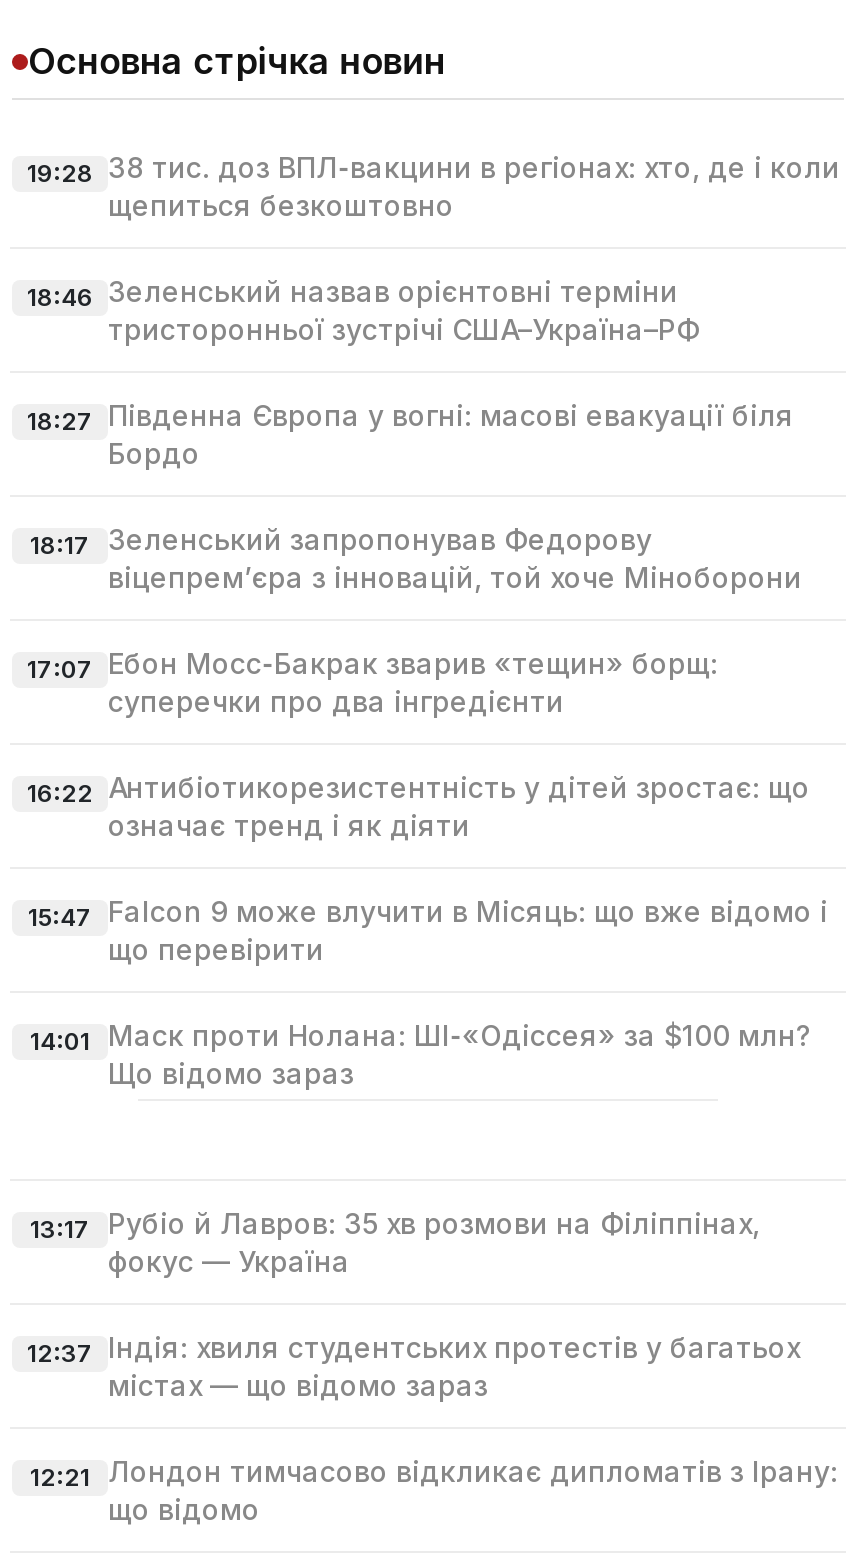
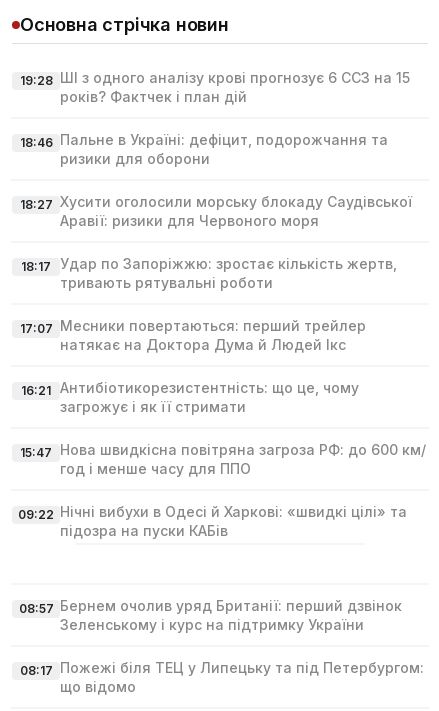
[27,150,840,1090] 19:28 38 тис. доз ВПЛ‑вакцини в регіонах: хто, де і коли | щепиться безкоштовно | 18:46 Зеленський назвав орієнтовні терміни | тристоронньої зустрічі США–Україна–РФ | 18:27 Південна Європа у вогні: масові евакуації біля | Бордо | 18:17 Зеленський запропонував Федорову | віцепрем’єра з інновацій, той хоче Міноборони | 17:07 Ебон Мосс‑Бакрак зварив «тещин» борщ: | суперечки про два інгредієнти | 16:22 Антибіотикорезистентність у дітей зростає: що | означає тренд і як діяти | 15:47 Falcon 9 може влучити в Місяць: що вже відомо і | що перевірити | 14:01 Маск проти Нолана: ШІ‑«Одіссея» за $100 млн? | Що відомо зараз -> [18,69,426,539] 19:28 ШІ з одного аналізу крові прогнозує 6 ССЗ на 15 | років? Фактчек і план дій | 18:46 Пальне в Україні: дефіцит, подорожчання та | ризики для оборони | 18:27 Хусити оголосили морську блокаду Саудівської | Аравії: ризики для Червоного моря | 18:17 Удар по Запоріжжю: зростає кількість жертв, | тривають рятувальні роботи | 17:07 Месники повертаються: перший трейлер | натякає на Доктора Дума й Людей Ікс | 16:21 Антибіотикорезистентність: що це, чому | загрожує і як її стримати | 15:47 Нова швидкісна повітряна загроза РФ: до 600 км/ | год і менше часу для ППО | 09:22 Нічні вибухи в Одесі й Харкові: «швидкі цілі» та | підозра на пуски КАБів
[27,1206,838,1492] 13:17 Рубіо й Лавров: 35 хв розмови на Філіппінах, | фокус — Україна | 12:37 Індія: хвиля студентських протестів у багатьох | містах — що відомо зараз | 12:21 Лондон тимчасово відкликає дипломатів з Ірану: -> [18,597,424,678] 08:57 Бернем очолив уряд Британії: перший дзвінок | Зеленському і курс на підтримку України | 08:17 Пожежі біля ТЕЦ у Липецьку та під Петербургом:

